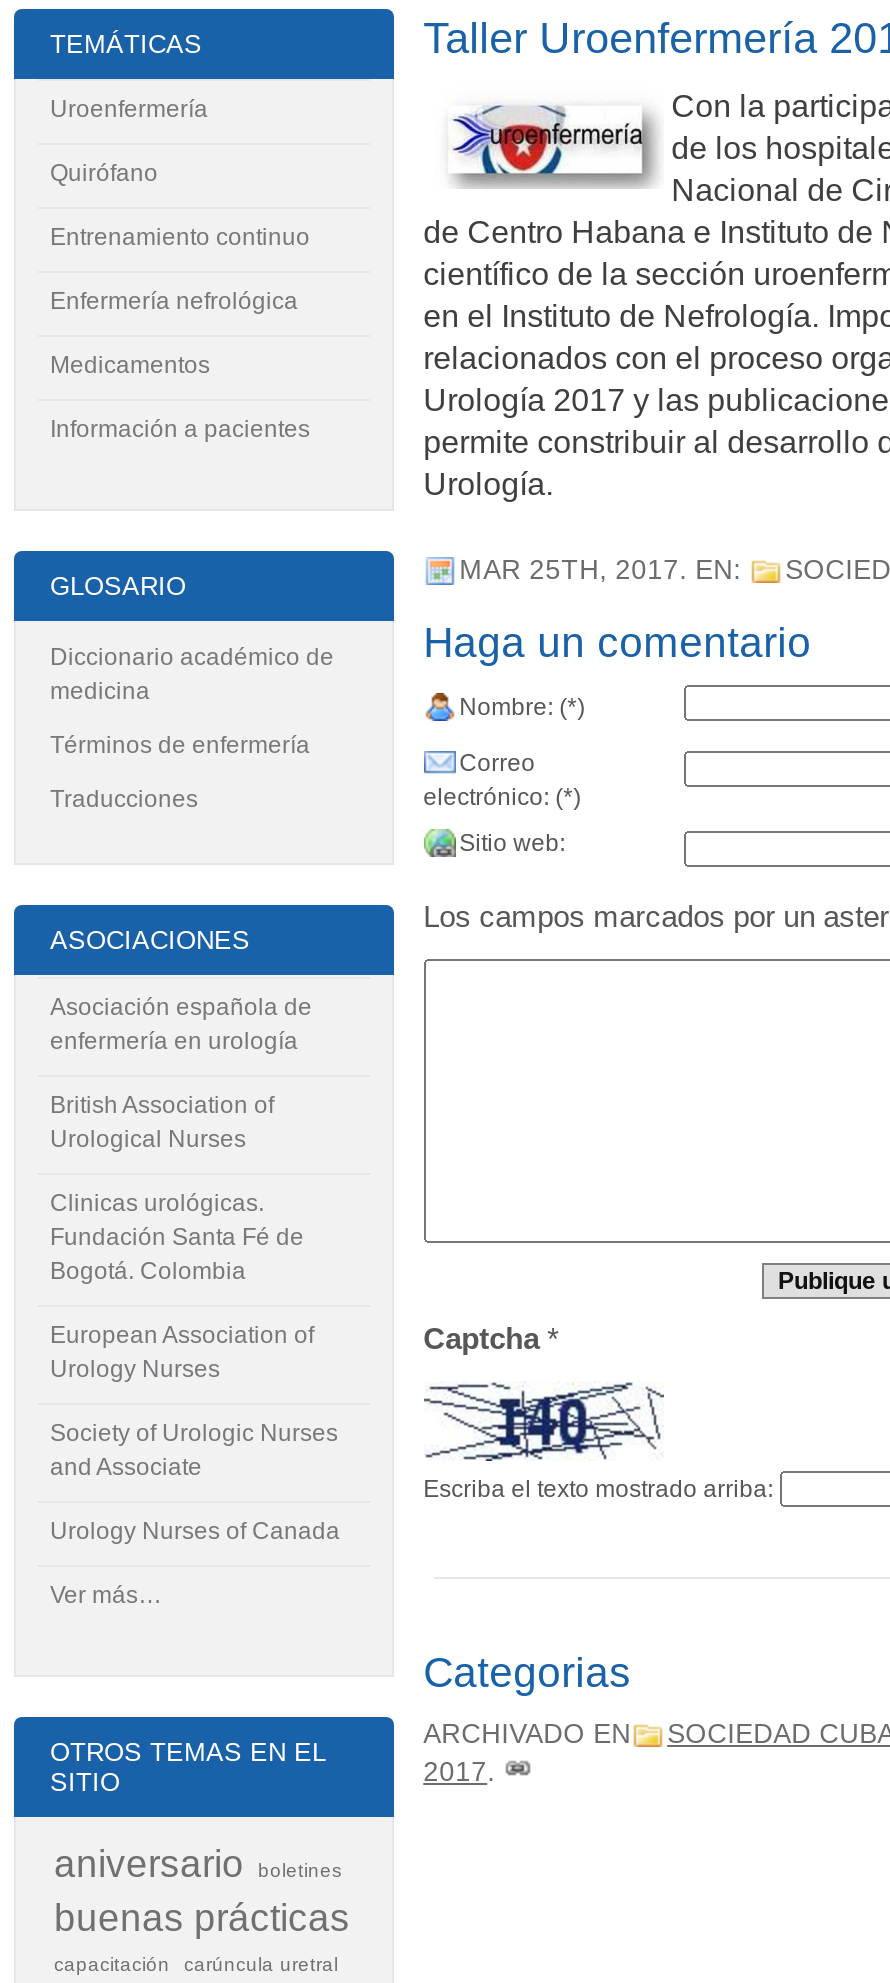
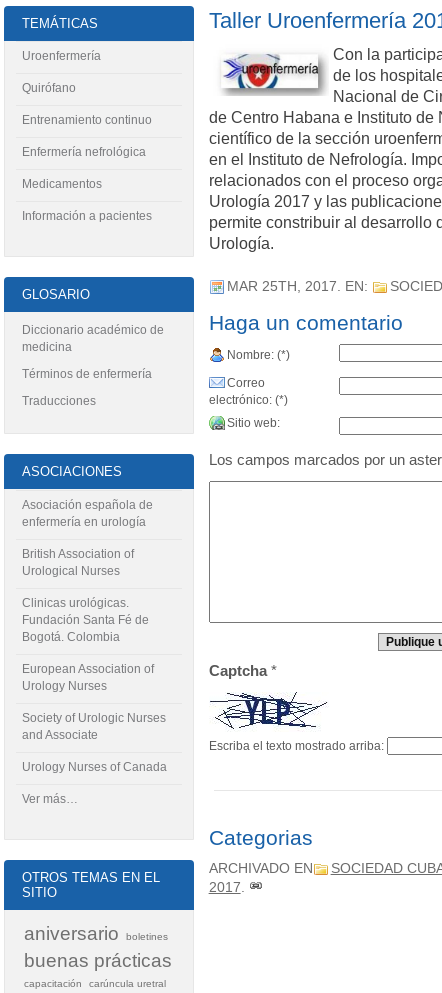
[424,1381,664,1463] [image] -> [211,692,328,732] [image]

